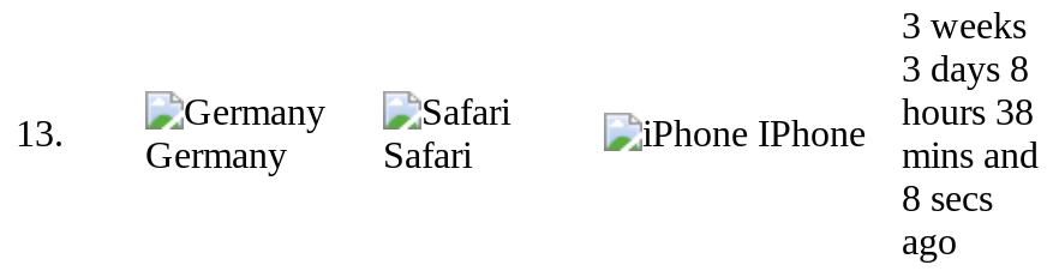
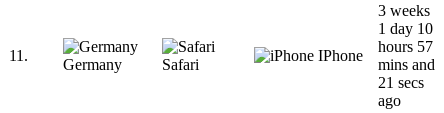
[902,49,1034,133] 3 days 8 | hours 38 -> [378,20,433,55] 1 day 10 | hours 57
[16,113,64,154] 13. -> [9,47,28,64] 11.
[902,178,993,219] 8 secs -> [378,74,424,91] 21 secs

